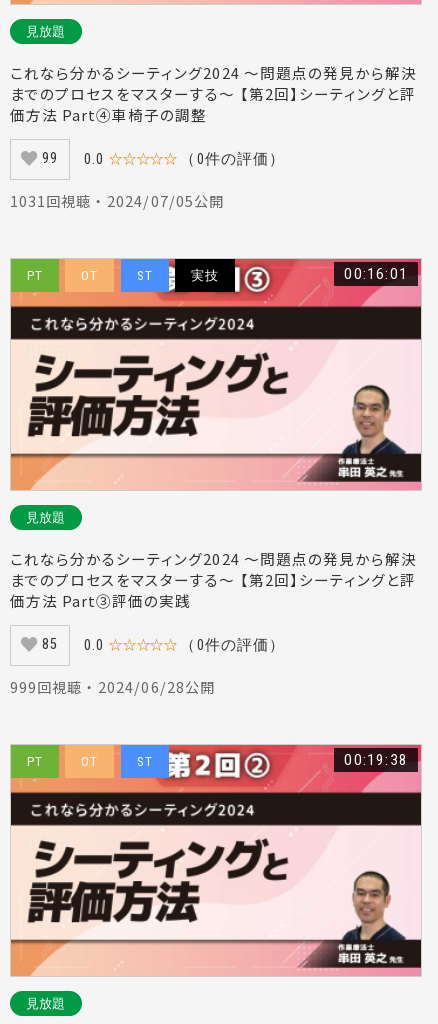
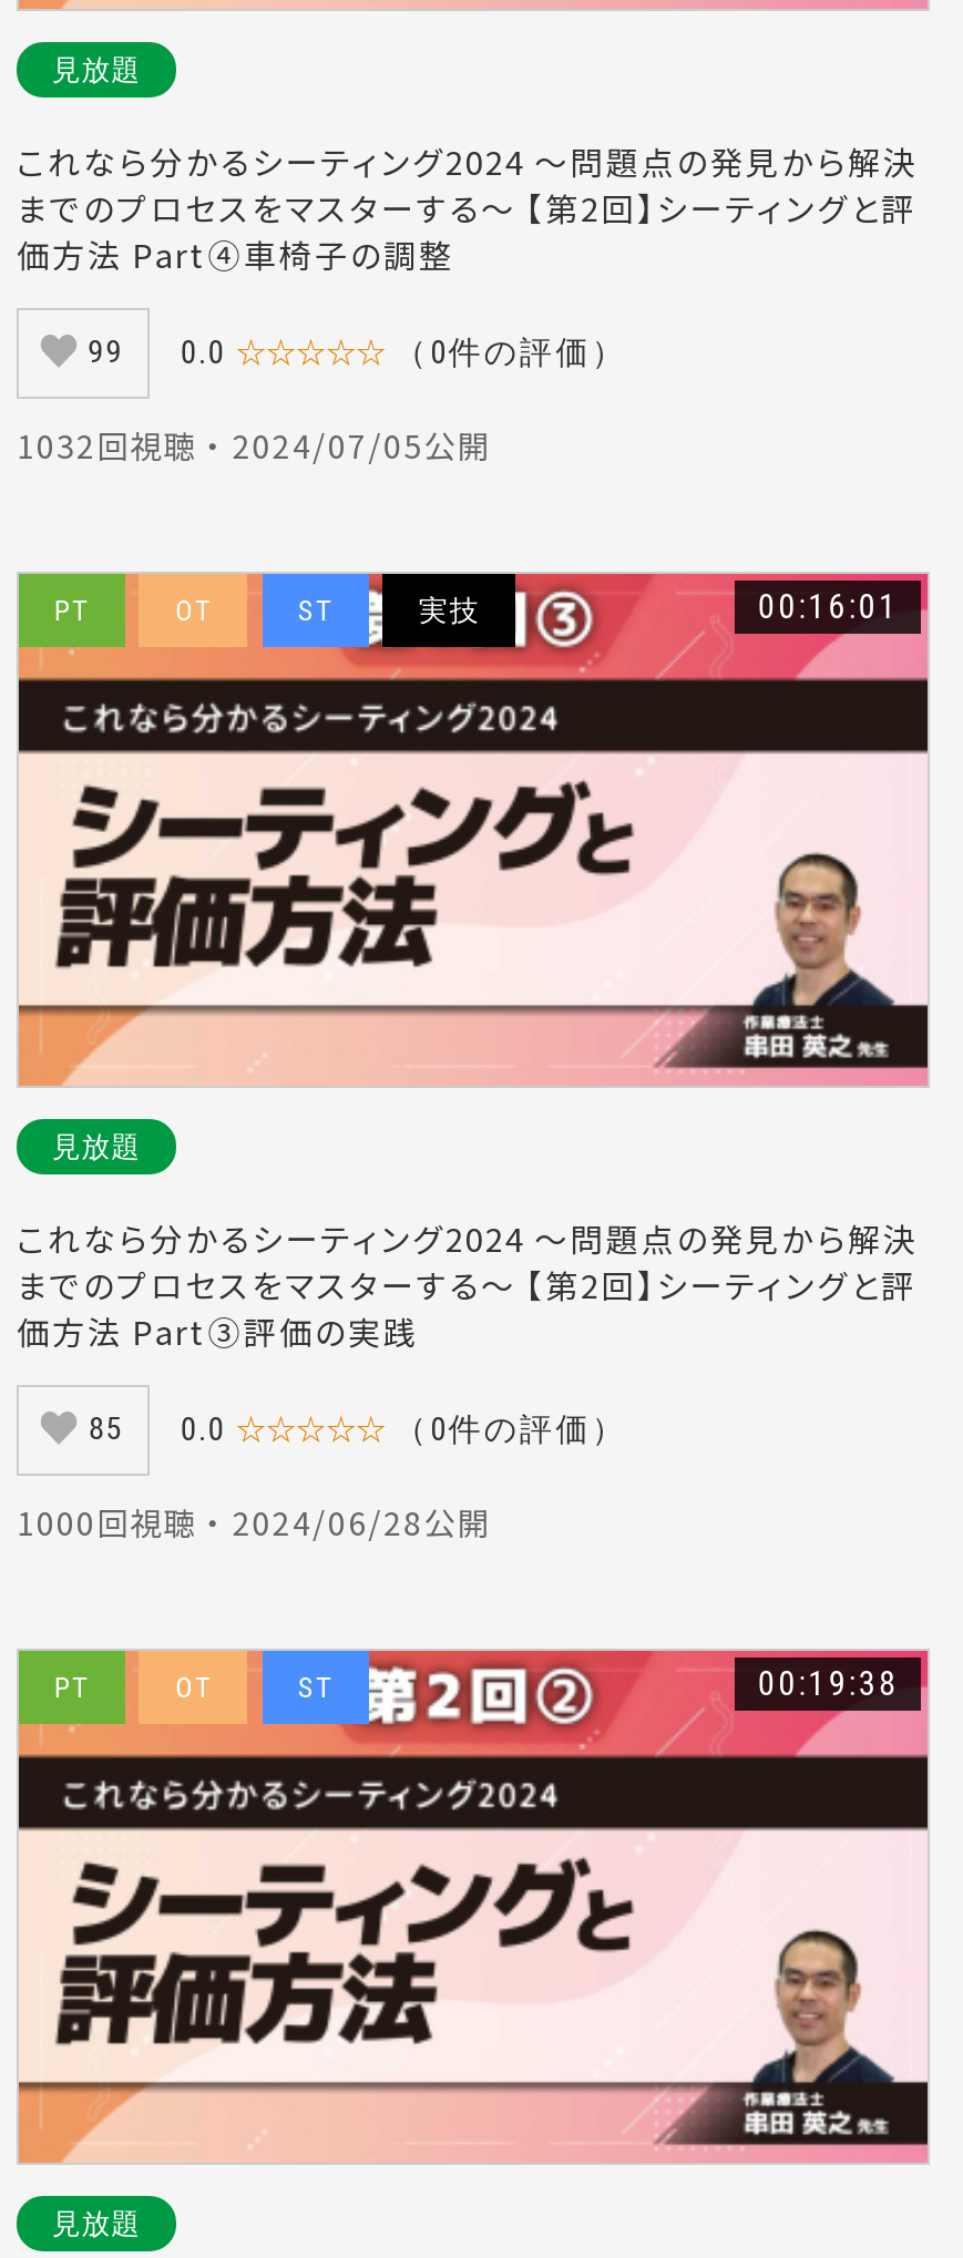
[10,190,224,211] 1031回視聴 ・ 2024/07/05公開 -> [16,422,490,468] 1032回視聴 ・ 2024/07/05公開
[10,676,215,697] 999回視聴 ・ 2024/06/28公開 -> [16,1499,490,1545] 1000回視聴 ・ 2024/06/28公開

